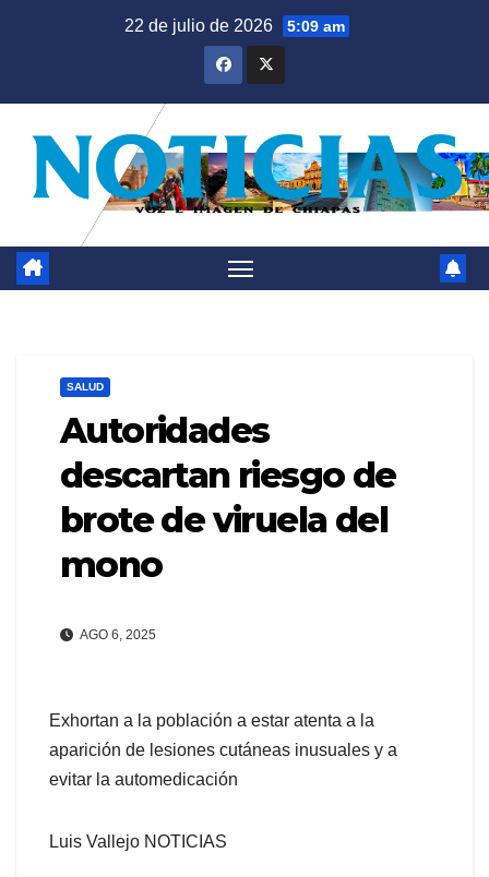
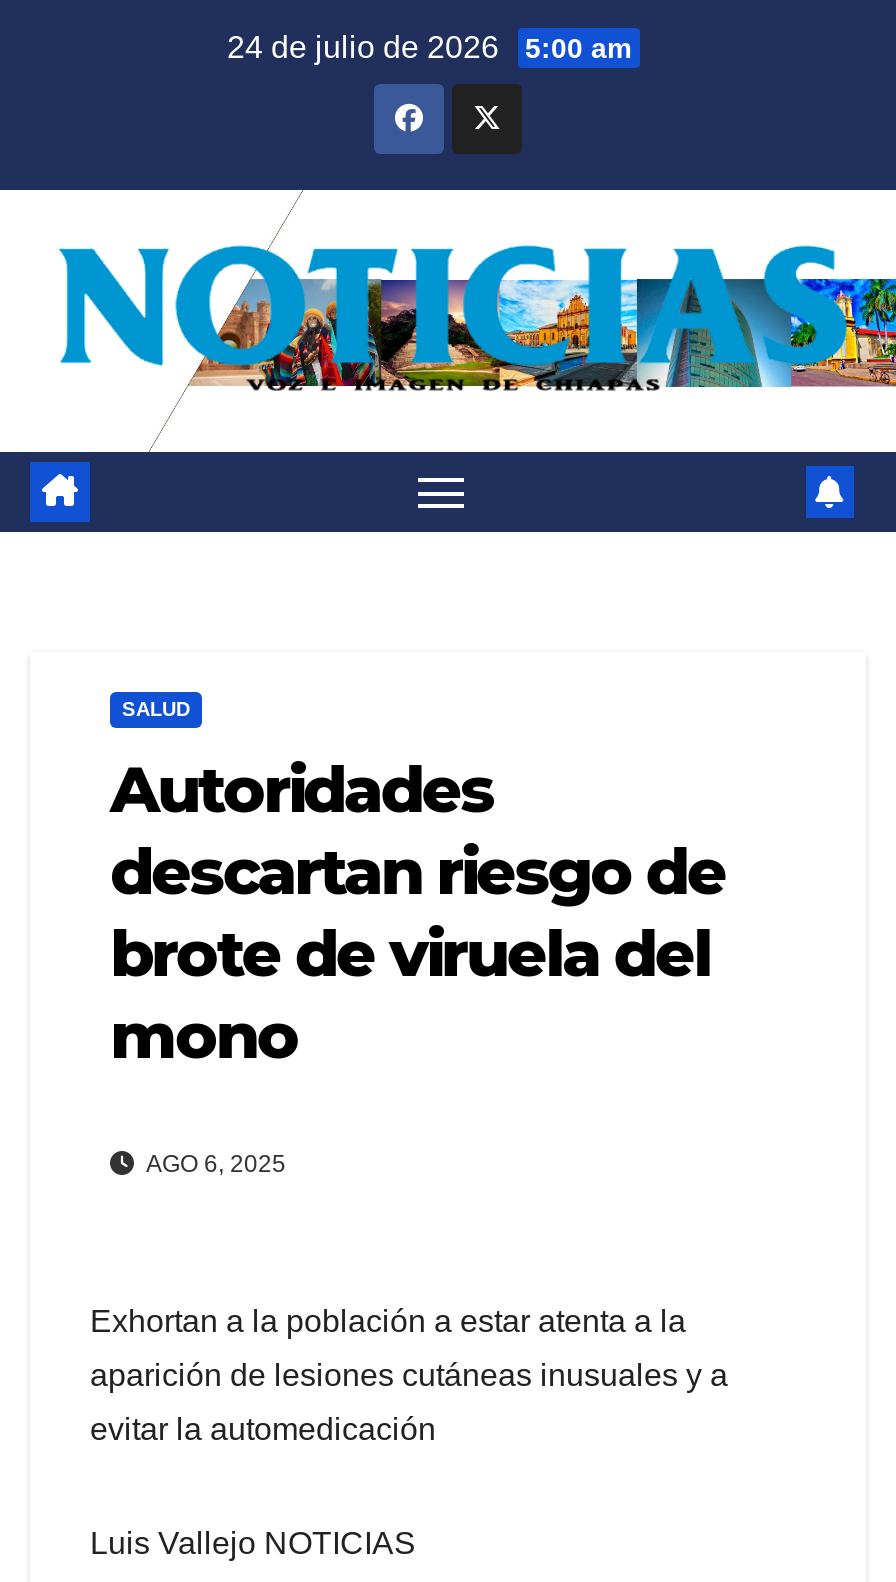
[124,16,344,35] 22 de julio de 2026 5:09 am -> [227,30,631,64] 24 de julio de 2026 5:00 am

